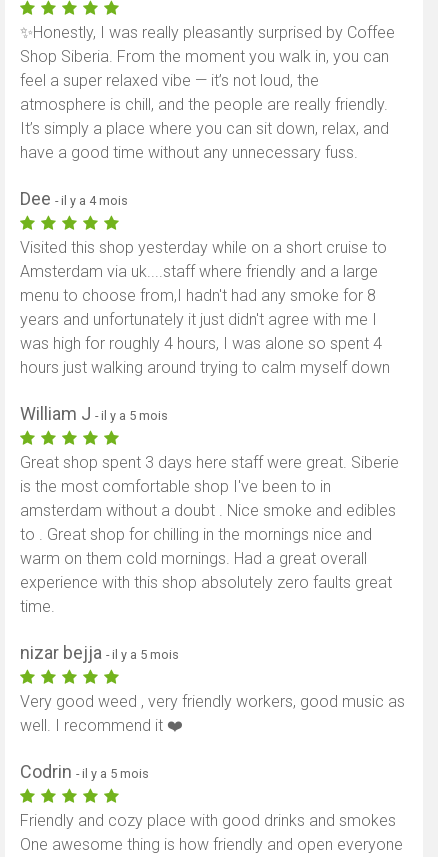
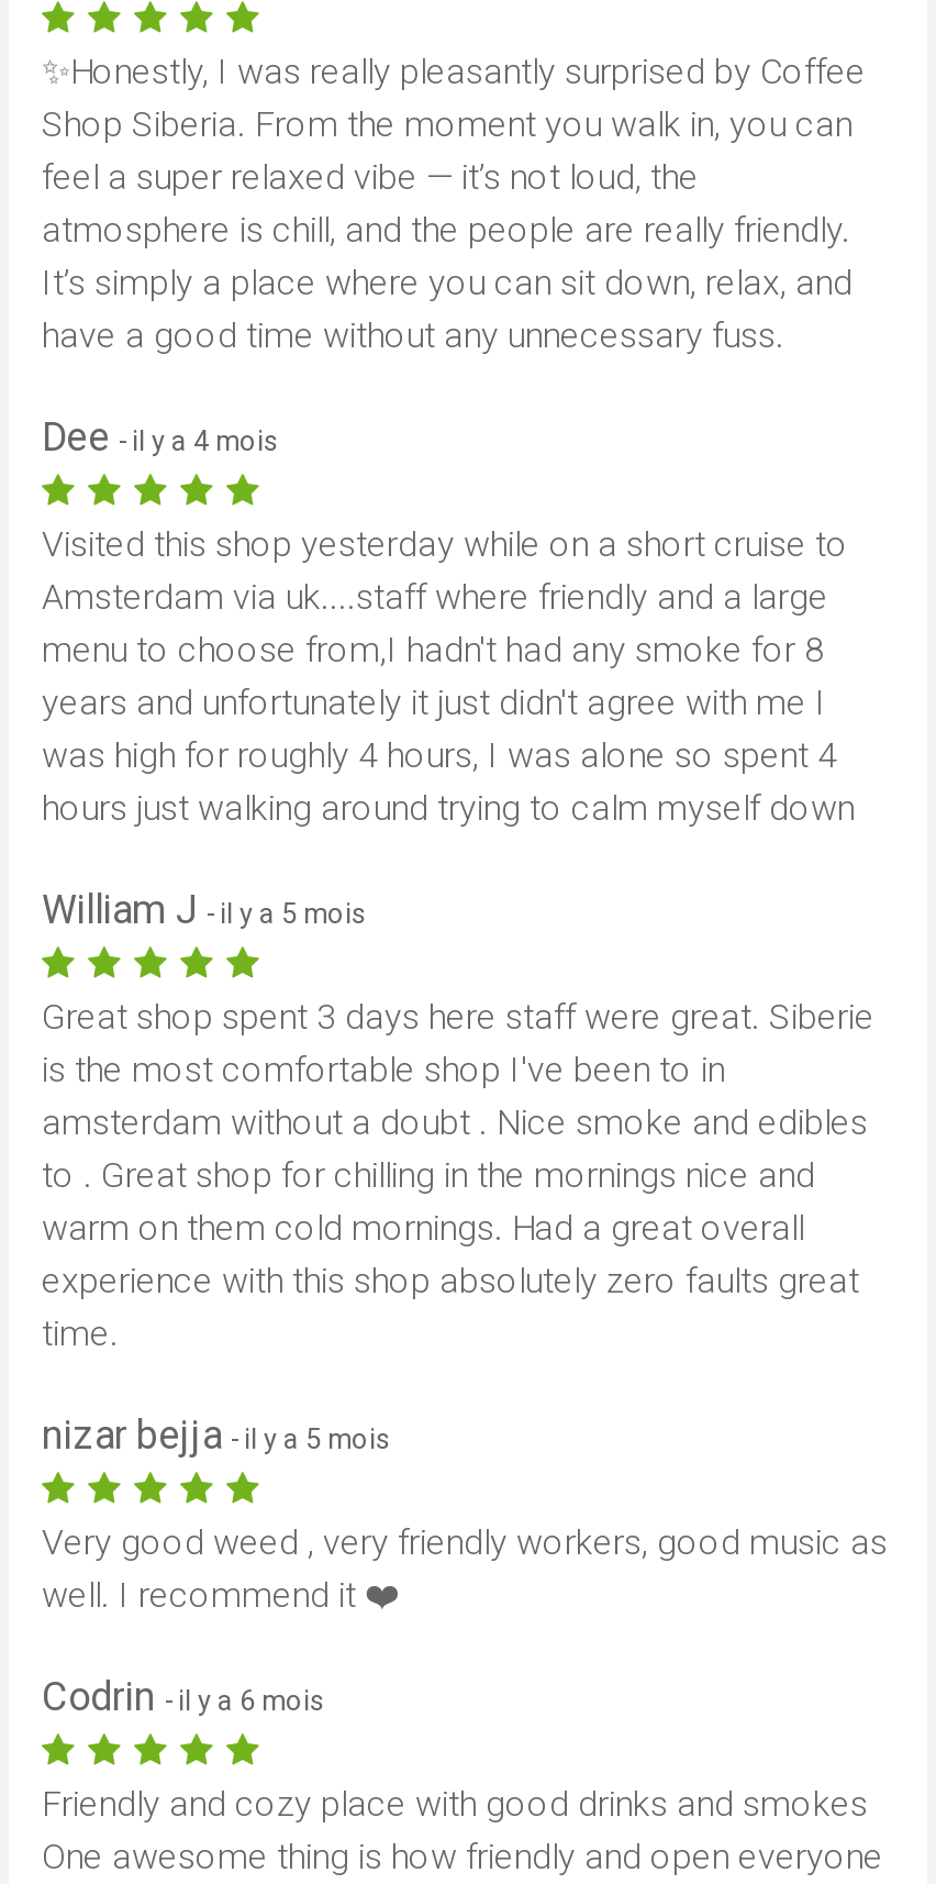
[20,761,149,782] Codrin - il y a 5 mois -> [42,1674,325,1720] Codrin - il y a 6 mois

